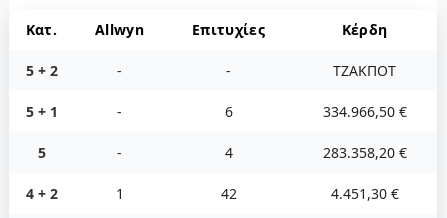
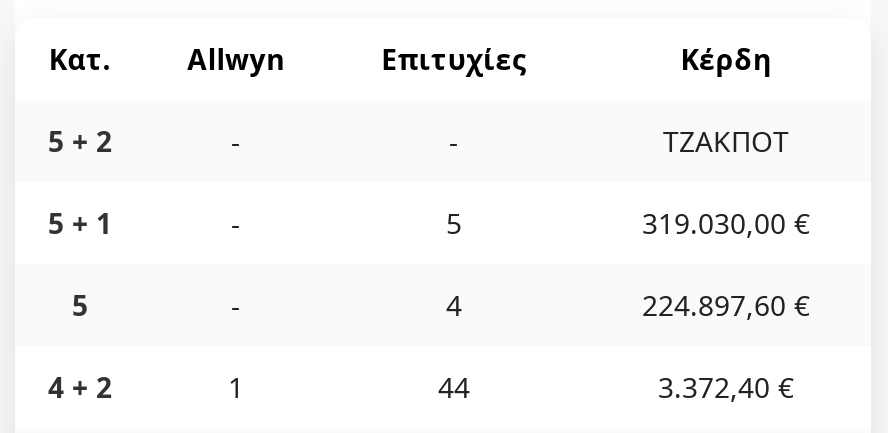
[224,101,232,120] 6 -> [446,203,462,241] 5
[322,101,406,120] 334.966,50 € -> [642,203,810,241] 319.030,00 €
[322,142,406,161] 283.358,20 € -> [642,285,810,323] 224.897,60 €
[220,183,236,202] 42 -> [438,367,470,405] 44
[330,183,398,202] 4.451,30 € -> [658,367,794,405] 3.372,40 €

